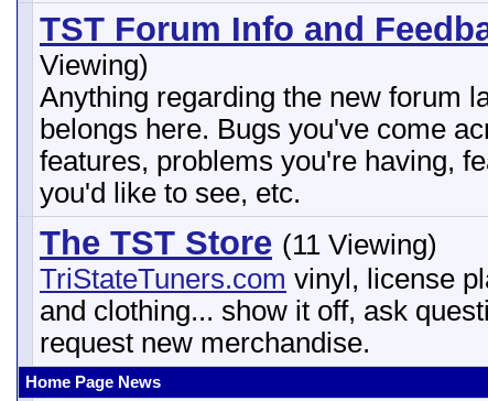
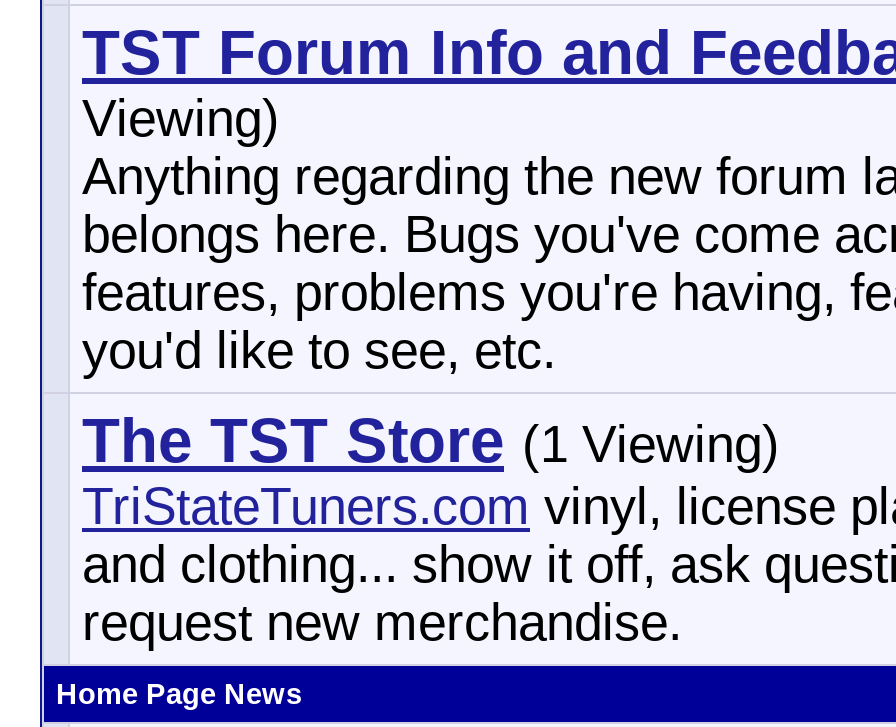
[40,224,437,263] The TST Store (11 Viewing) -> [82,407,780,477] The TST Store (1 Viewing)

